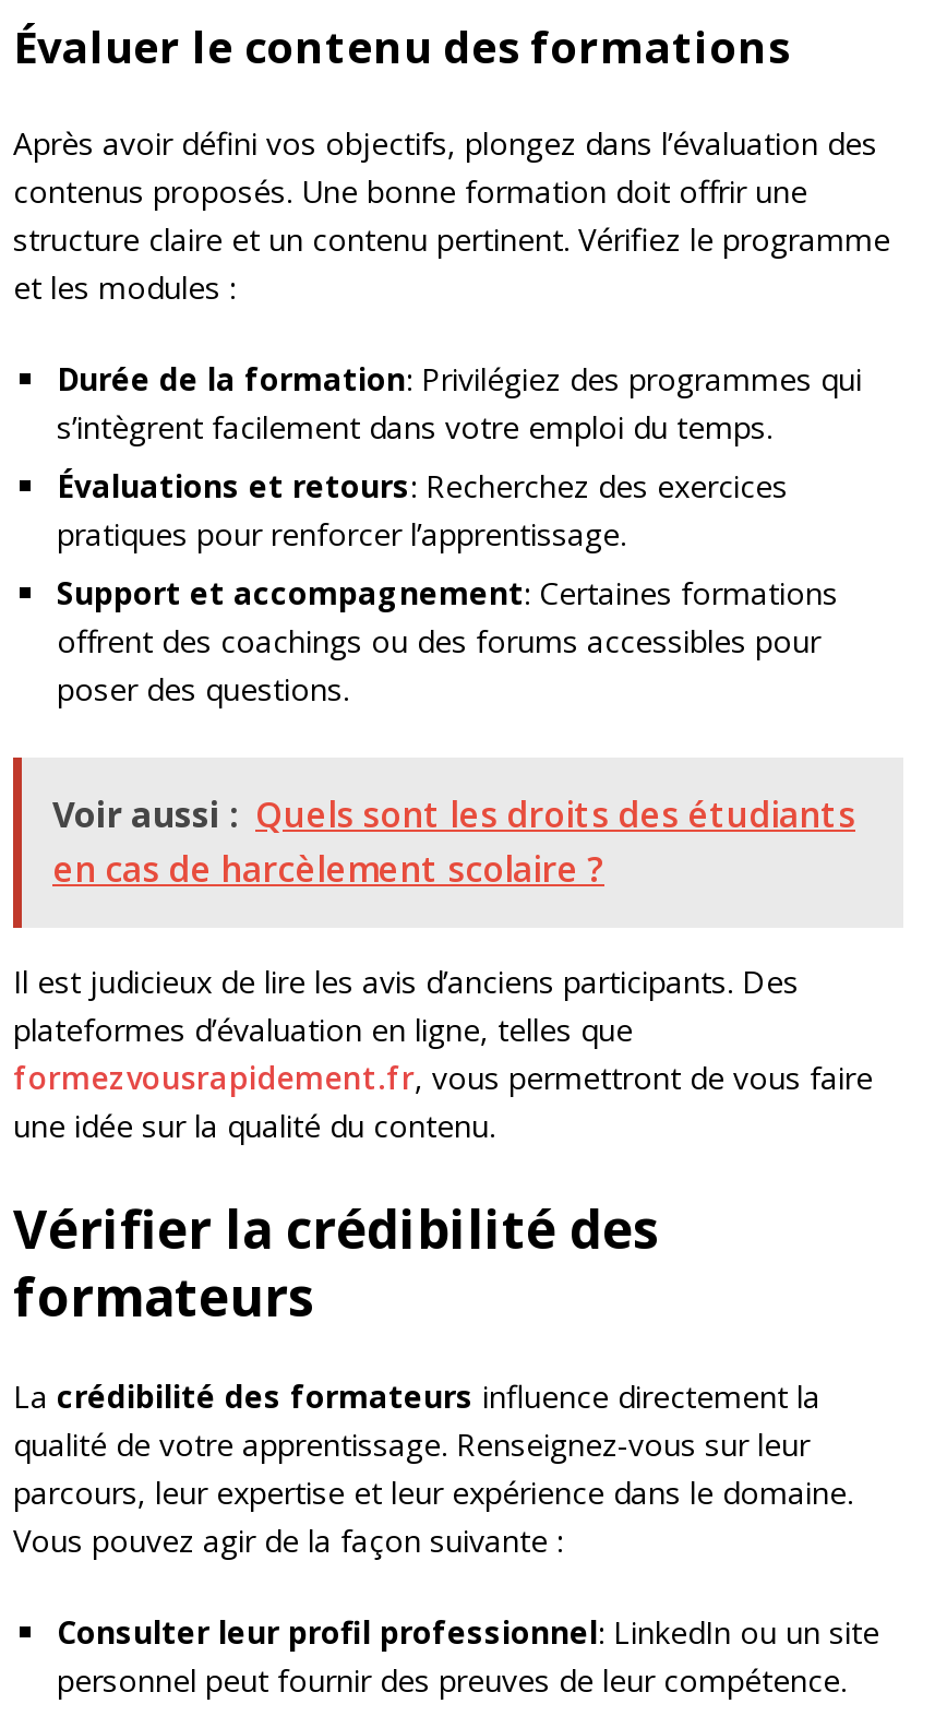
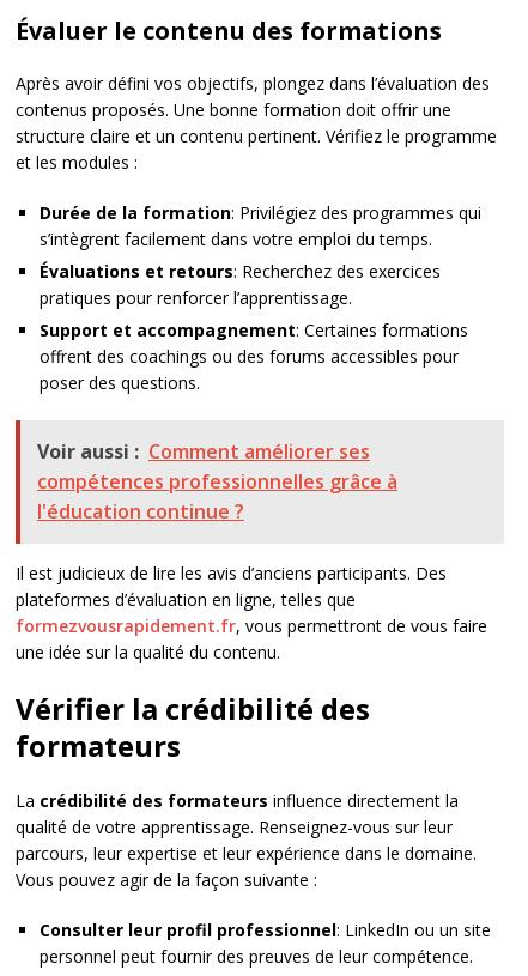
[52,791,855,894] Voir aussi : Quels sont les droits des étudiants | en cas de harcèlement scolaire ? -> [37,439,397,525] Voir aussi : Comment améliorer ses | compétences professionnelles grâce à | l'éducation continue ?

